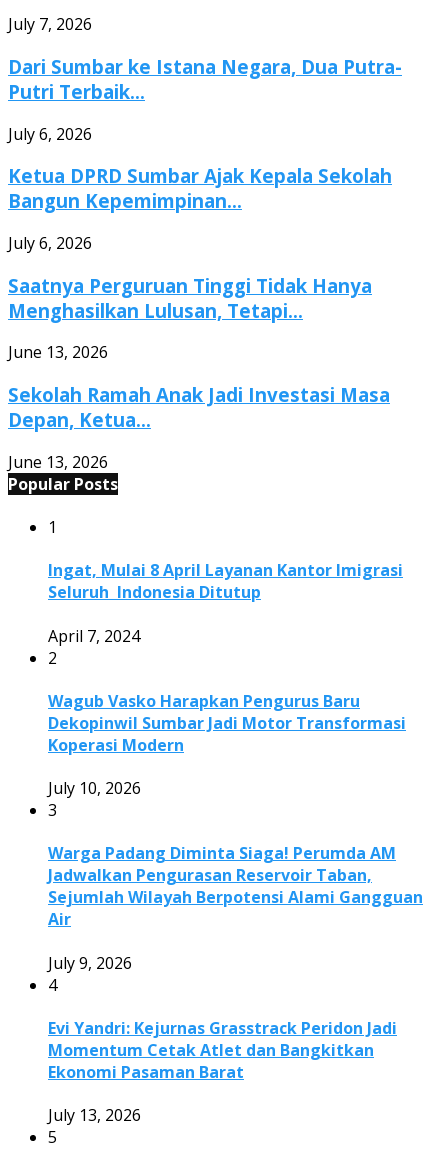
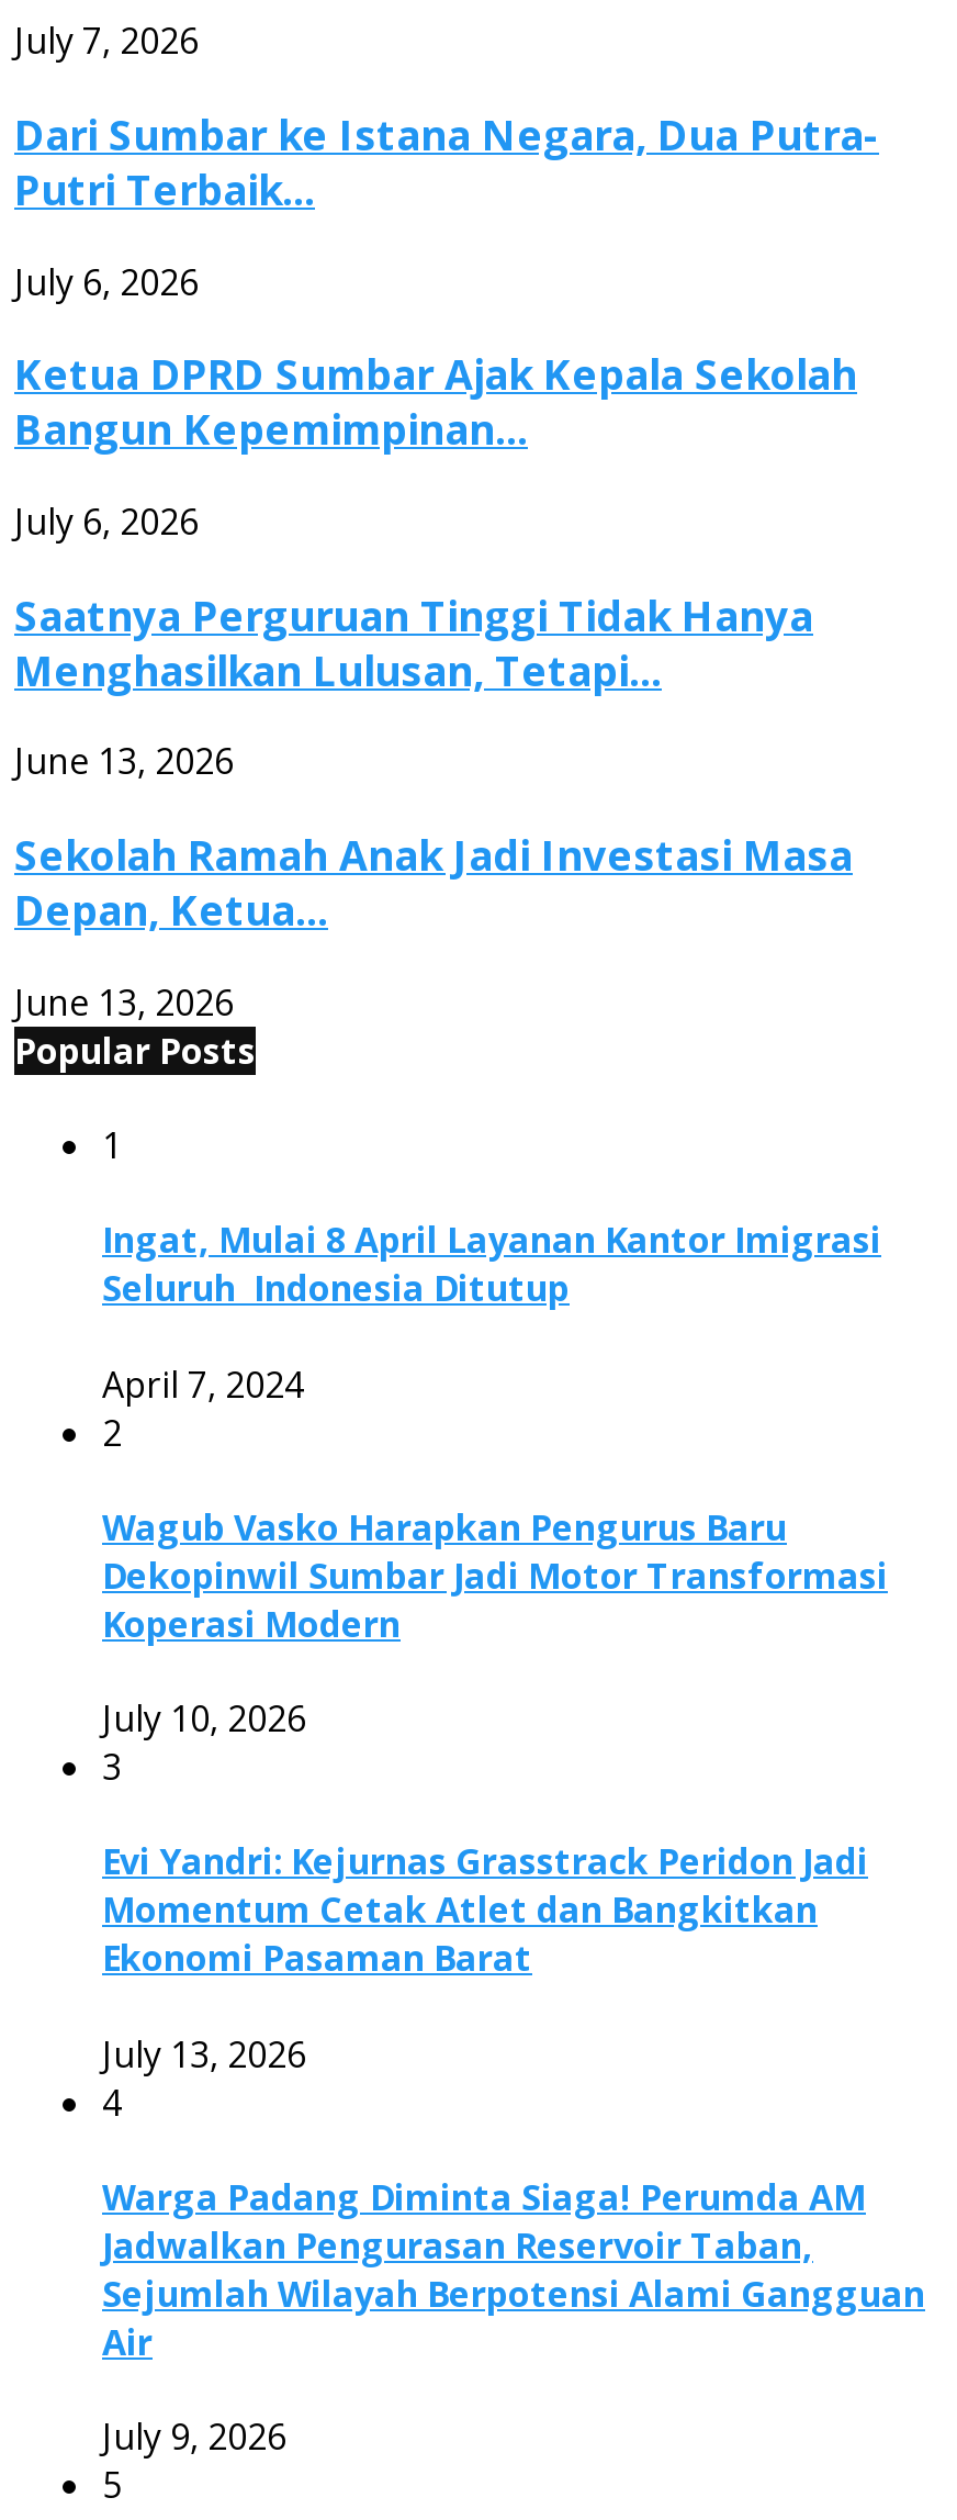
moved [48,842,423,974] -> [102,2173,925,2461]: Warga Padang Diminta Siaga! Perumda AM | Jadwalkan Pengurasan Reservoir Taban, | Sejumlah Wilayah Berpotensi Alami Gangguan | Air | July 9, 2026
moved [48,974,397,1126] -> [102,1838,868,2126]: 4 | Evi Yandri: Kejurnas Grasstrack Peridon Jadi | Momentum Cetak Atlet dan Bangkitkan | Ekonomi Pasaman Barat | July 13, 2026

